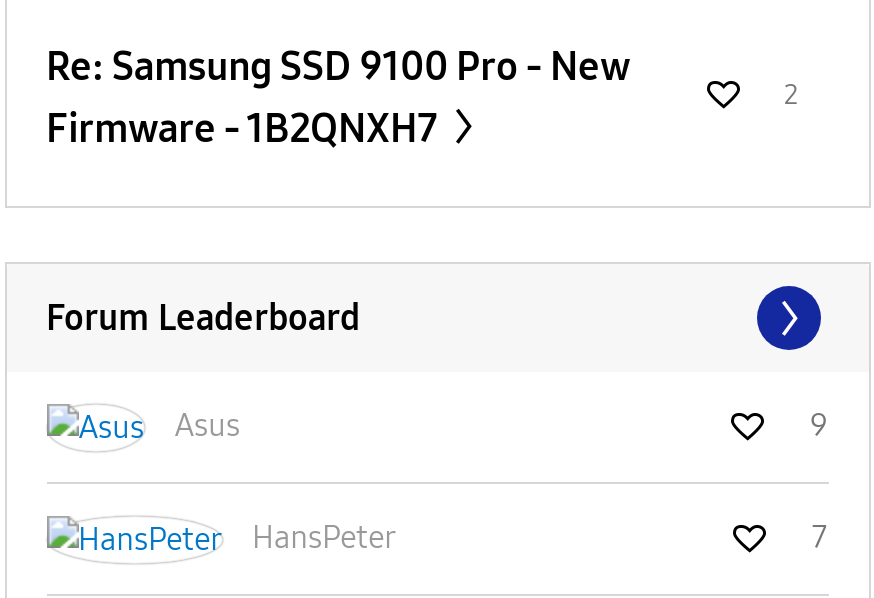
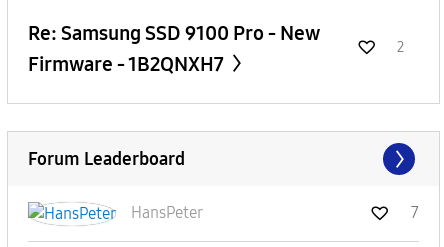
[174,406,828,444] Asus | 9 -> none

